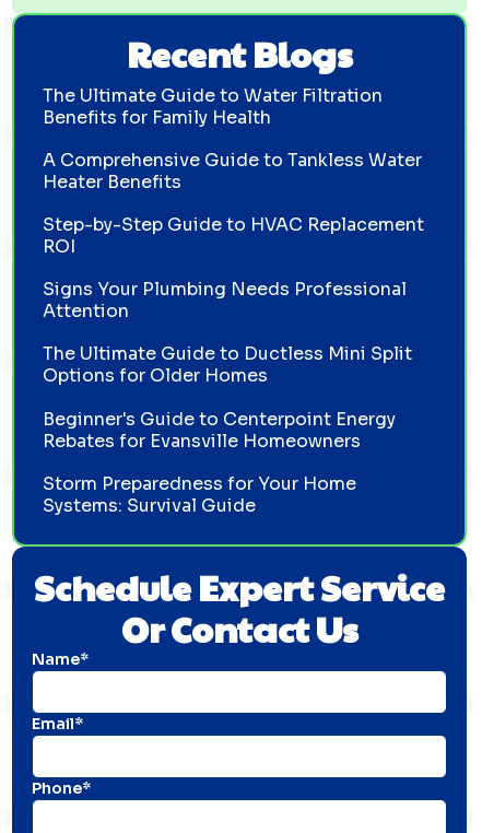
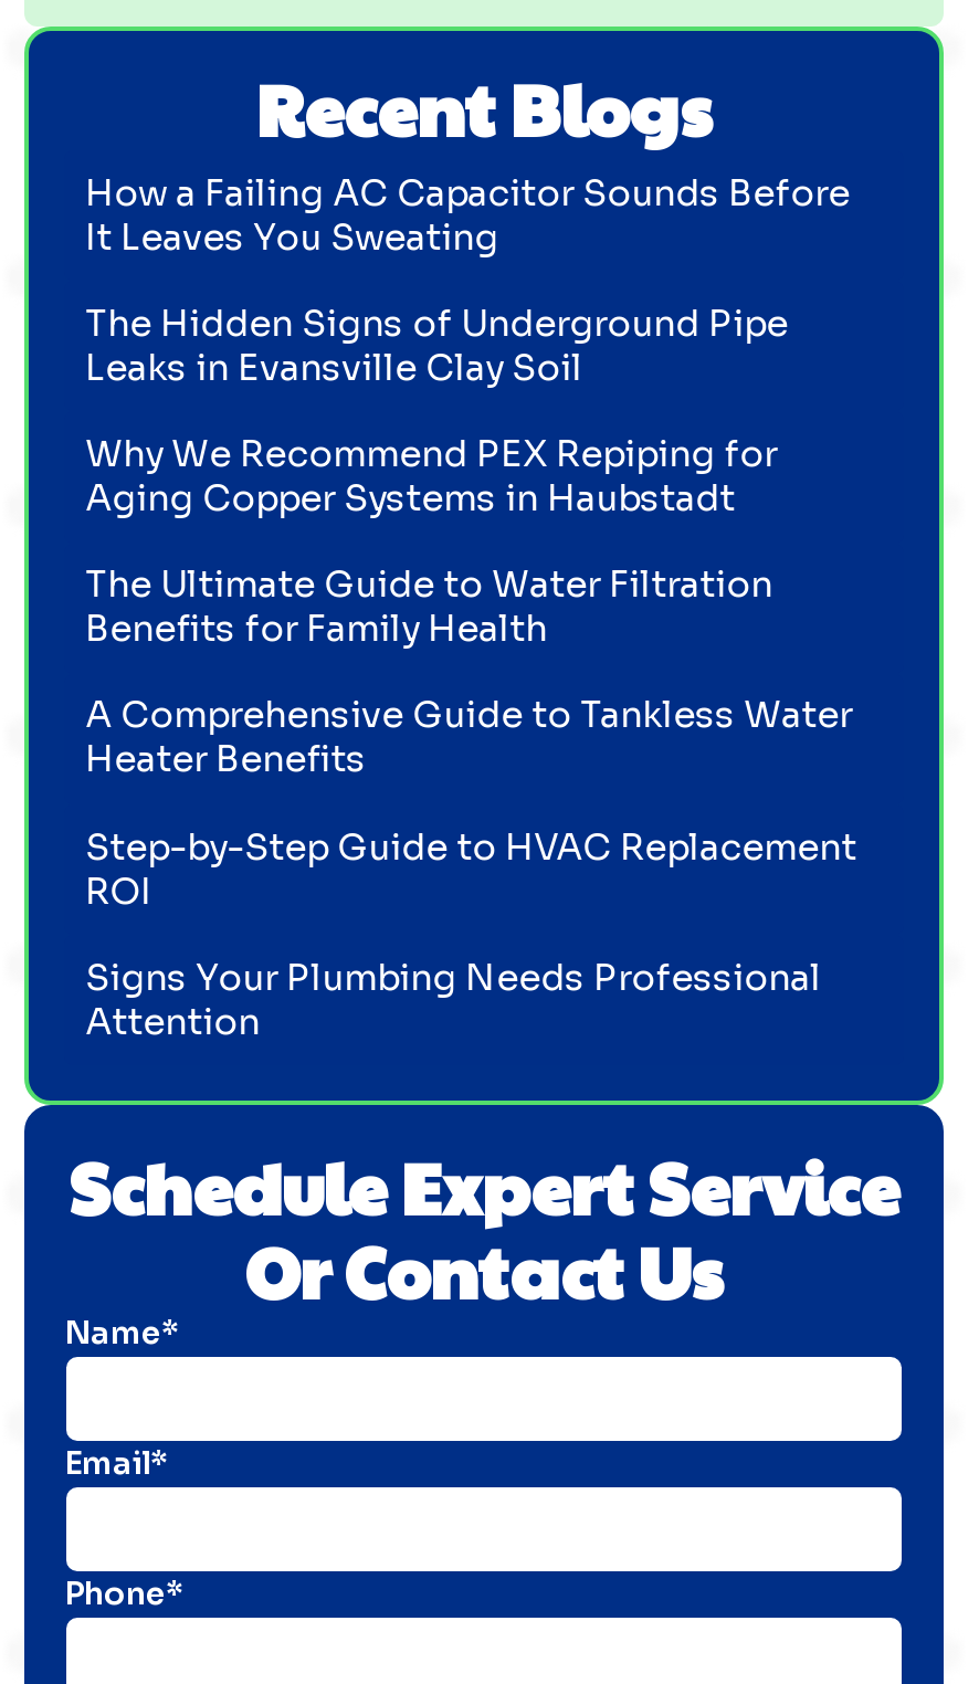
none -> [85,169,850,522] How a Failing AC Capacitor Sounds Before | It Leaves You Sweating | The Hidden Signs of Underground Pipe | Leaks in Evansville Clay Soil | Why We Recommend PEX Repiping for | Aging Copper Systems in Haubstadt
moved [42,84,424,323] -> [85,562,857,1045]: The Ultimate Guide to Water Filtration | Benefits for Family Health | A Comprehensive Guide to Tankless Water | Heater Benefits | Step-by-Step Guide to HVAC Replacement | ROI | Signs Your Plumbing Needs Professional | Attention
[42,342,412,517] The Ultimate Guide to Ductless Mini Split | Options for Older Homes | Beginner's Guide to Centerpoint Energy | Rebates for Evansville Homeowners | Storm Preparedness for Your Home | Systems: Survival Guide -> none

